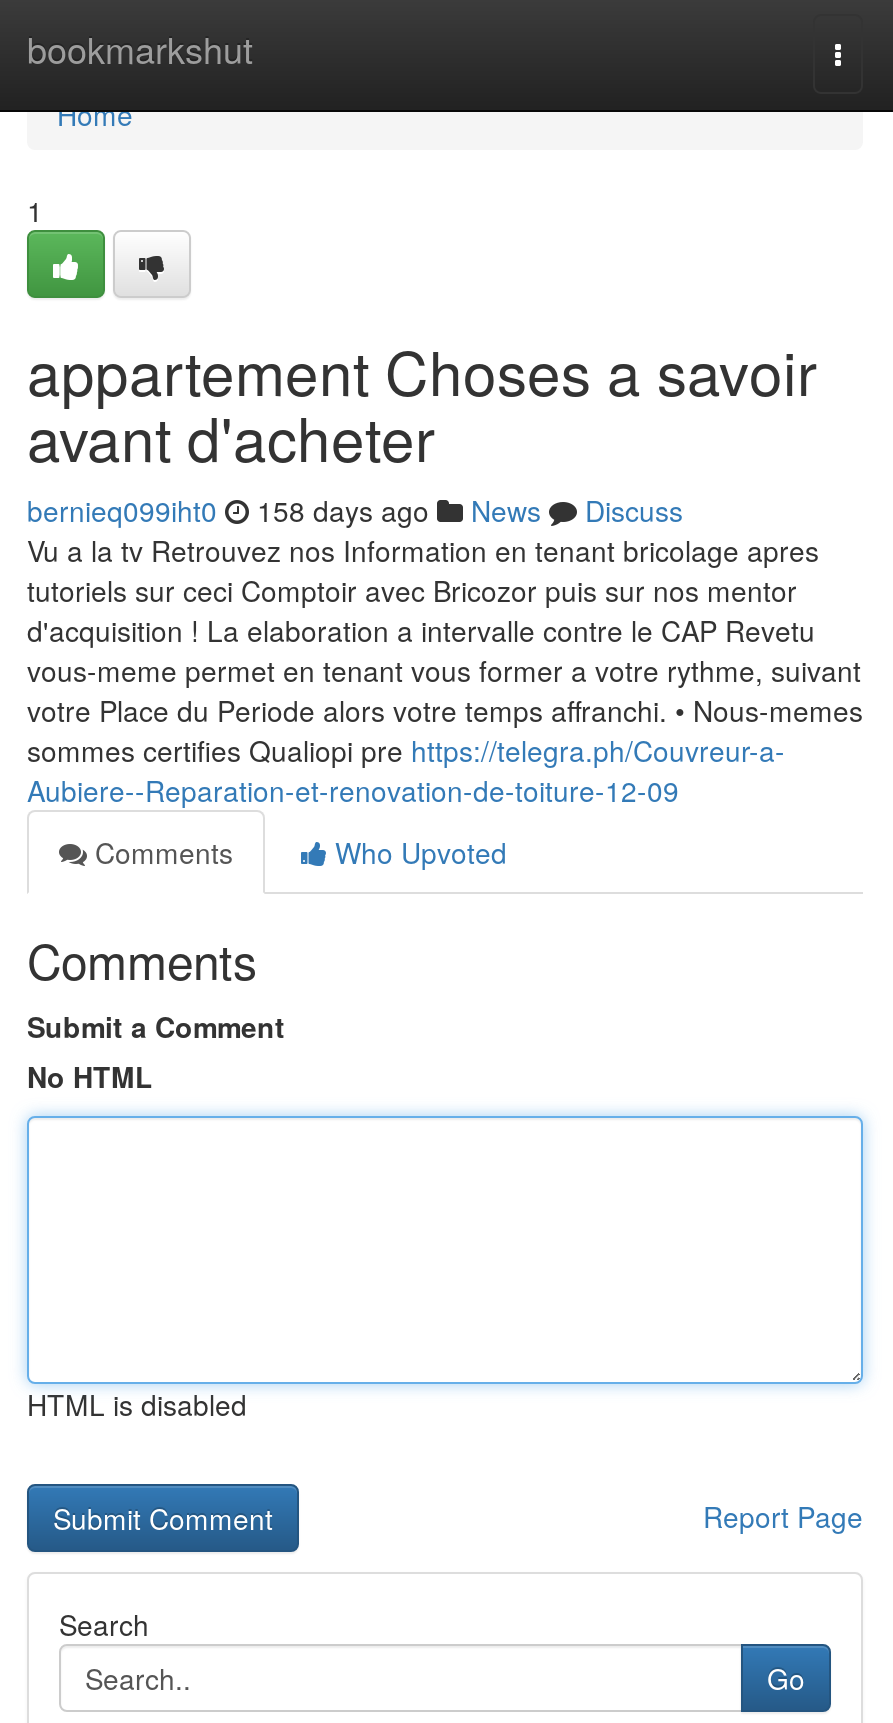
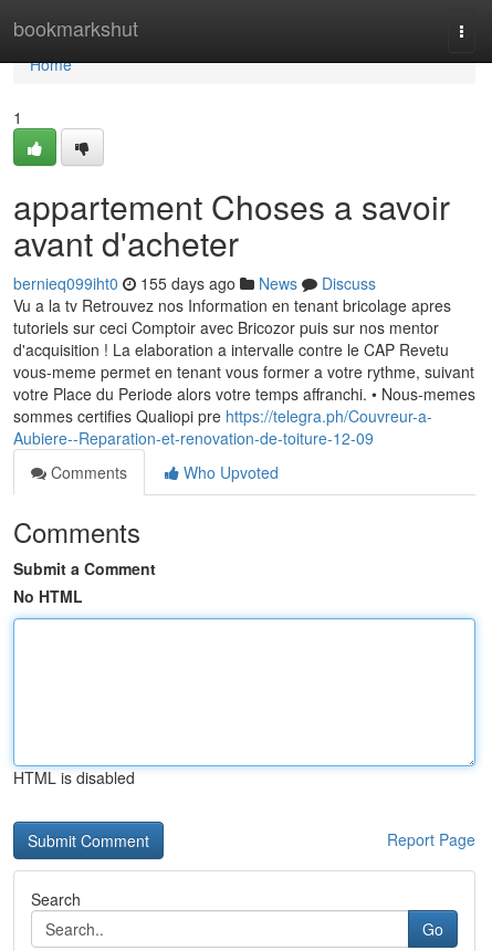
[27,490,683,530] bernieq099iht0 158 days ago News Discuss -> [13,272,376,294] bernieq099iht0 155 days ago News Discuss

